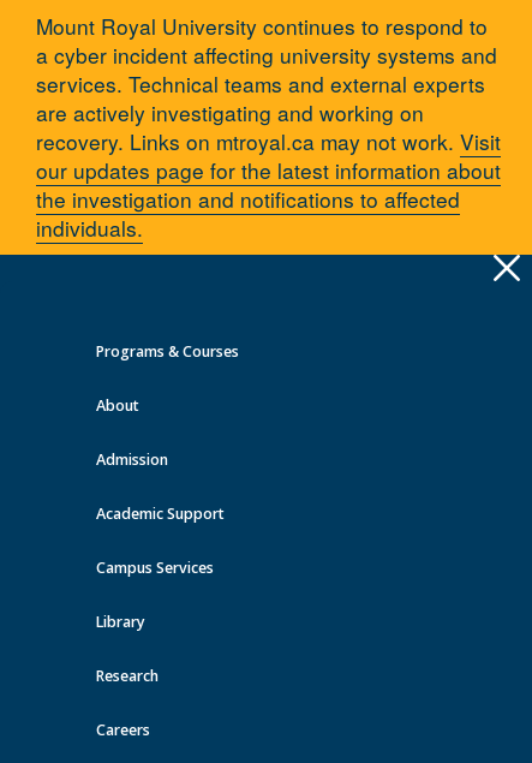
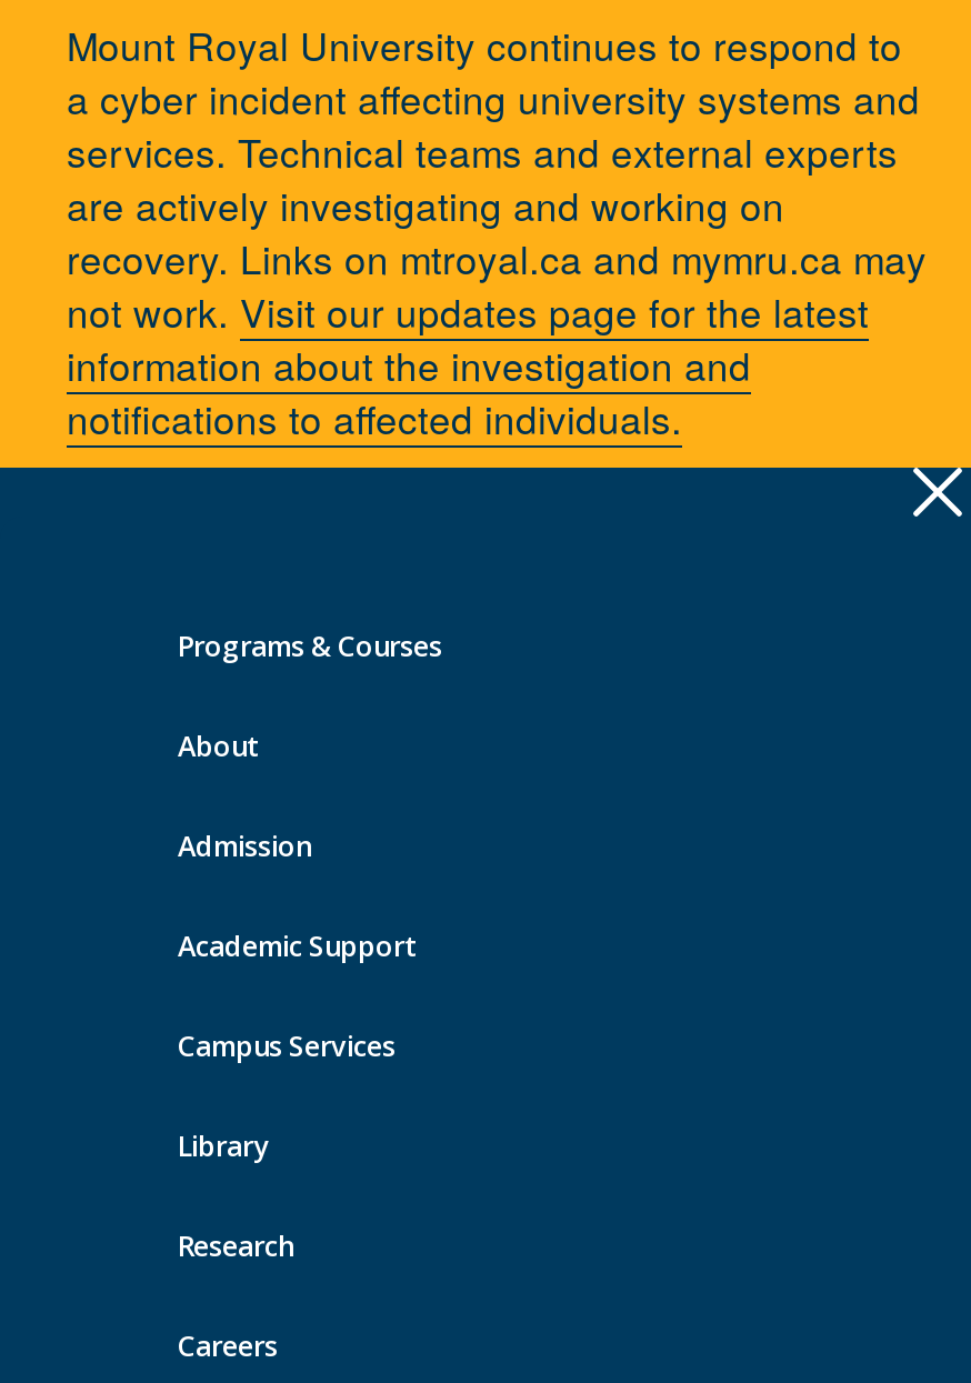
[36,126,501,243] recovery. Links on mtroyal.ca may not work. Visit | our updates page for the latest information about | the investigation and notifications to affected | individuals. -> [67,230,927,445] recovery. Links on mtroyal.ca and mymru.ca may | not work. Visit our updates page for the latest | information about the investigation and | notifications to affected individuals.

